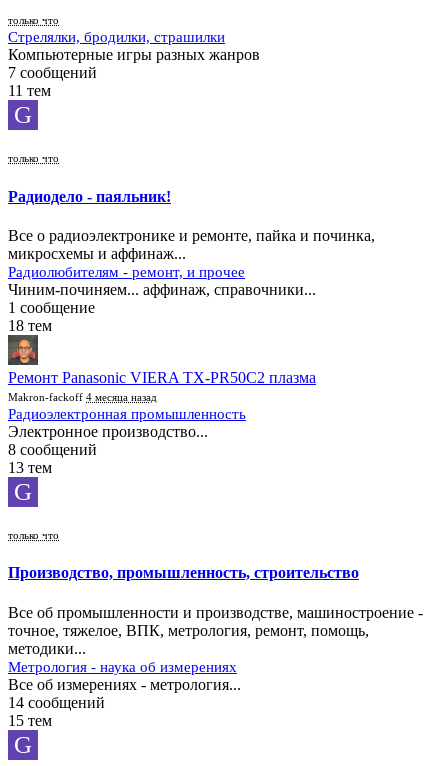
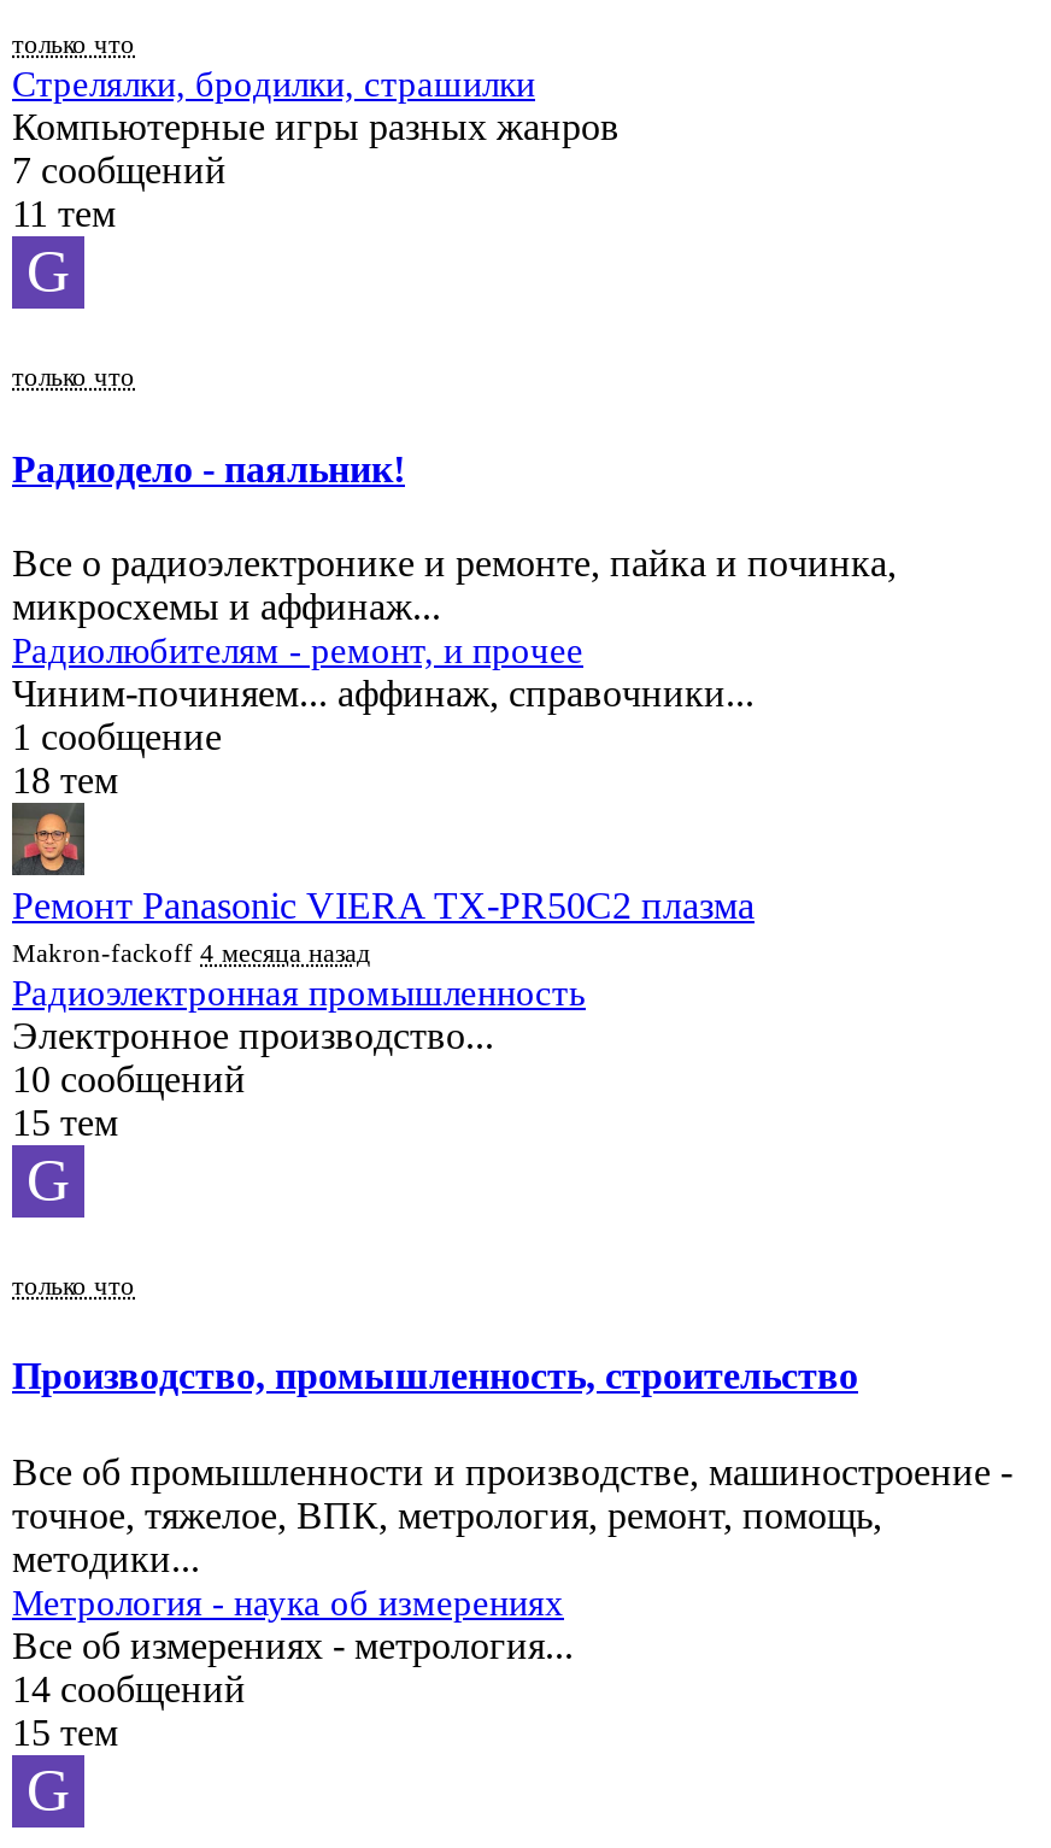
[8,441,97,458] 8 сообщений -> [12,1058,246,1099] 10 сообщений
[8,459,52,476] 13 тем -> [12,1102,118,1143] 15 тем

